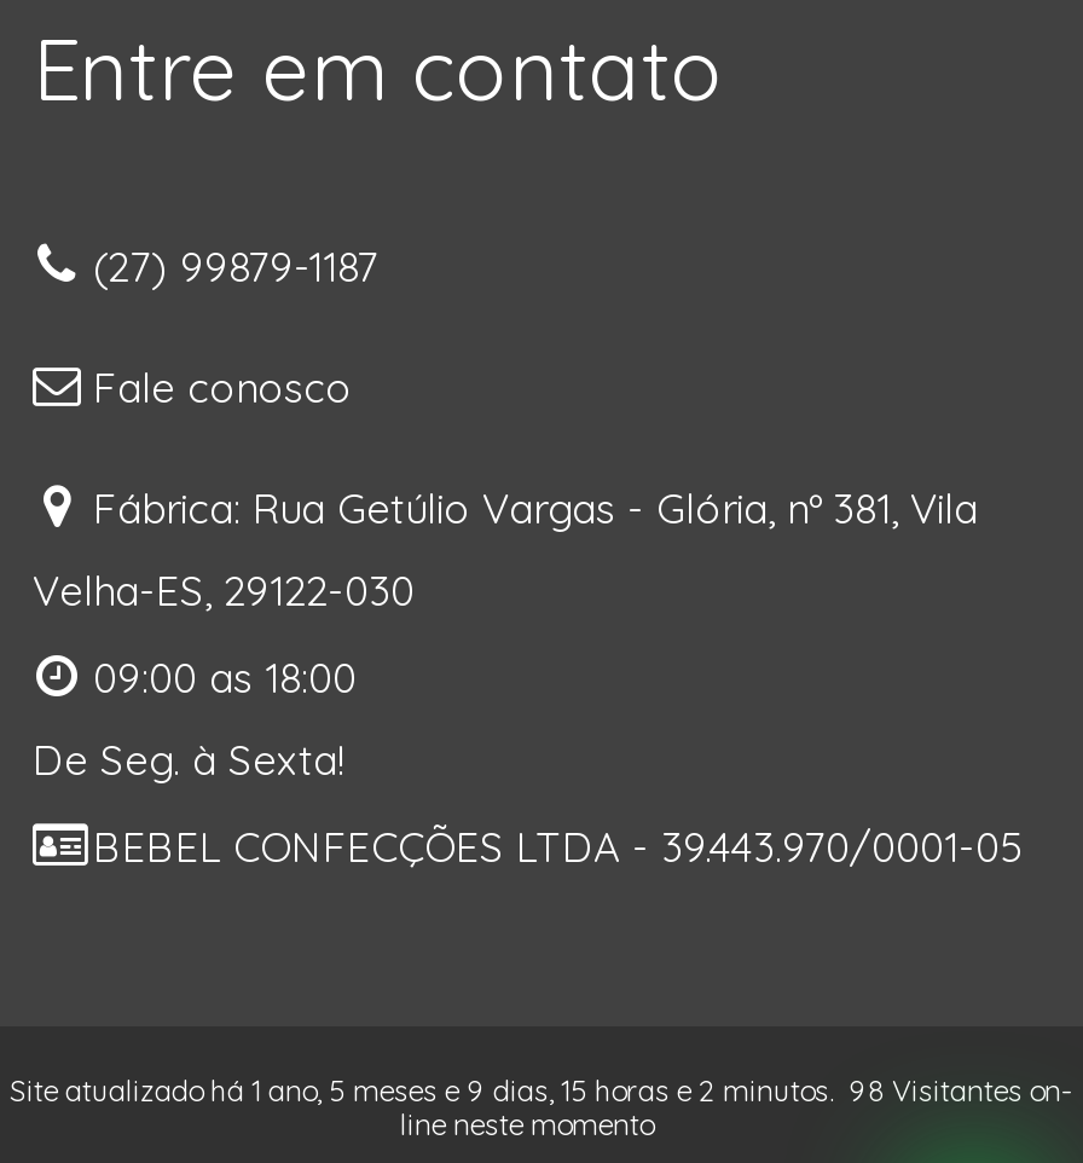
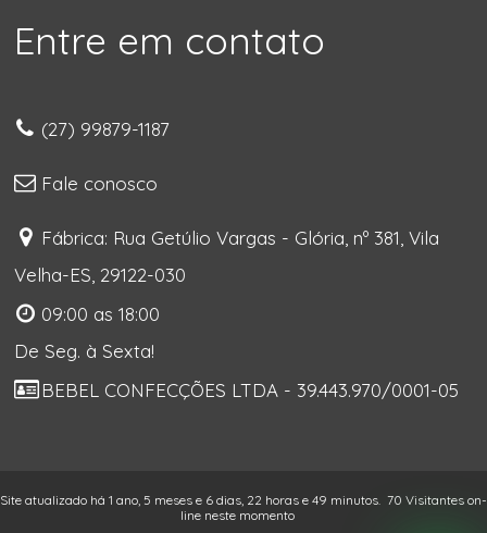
[10,1073,1073,1109] Site atualizado há 1 ano, 5 meses e 9 dias, 15 horas e 2 minutos. 98 Visitantes on- -> [0,492,487,508] Site atualizado há 1 ano, 5 meses e 6 dias, 22 horas e 49 minutos. 70 Visitantes on-

